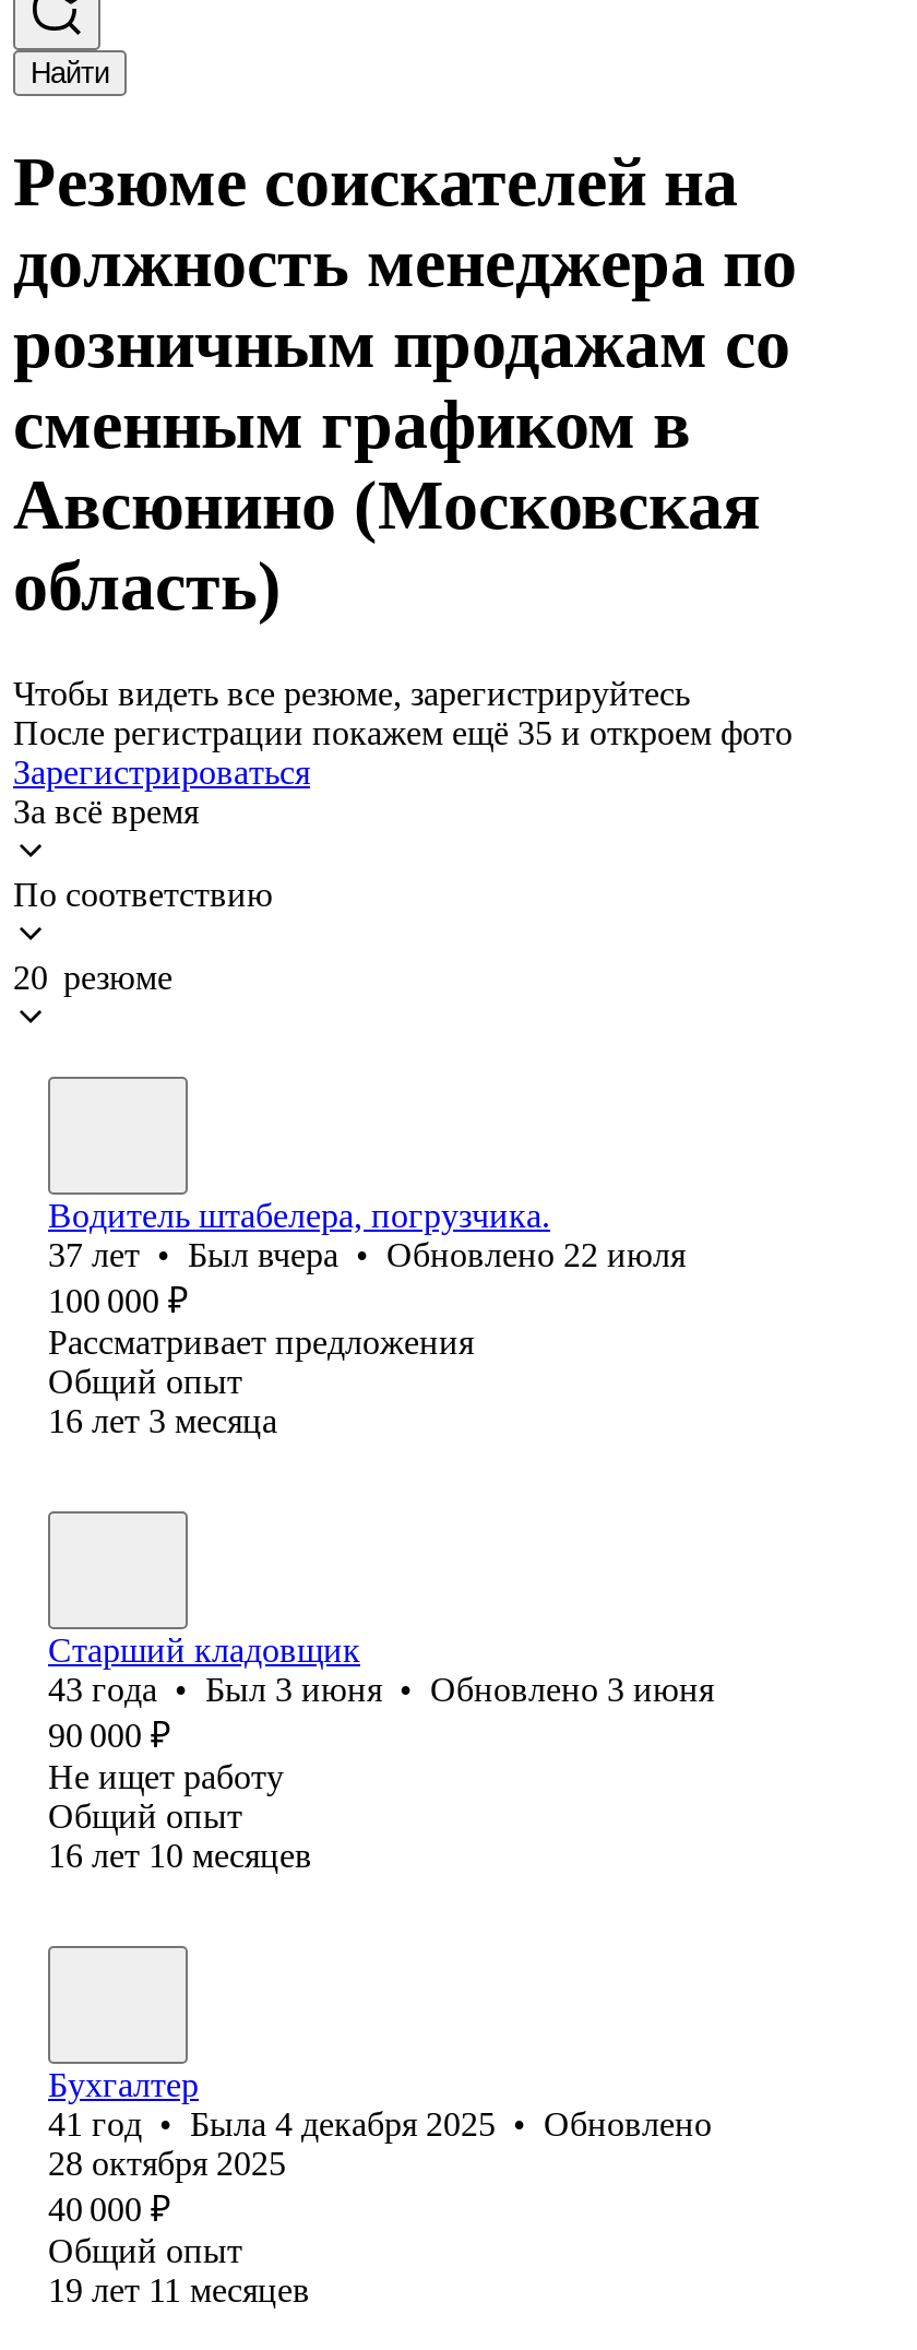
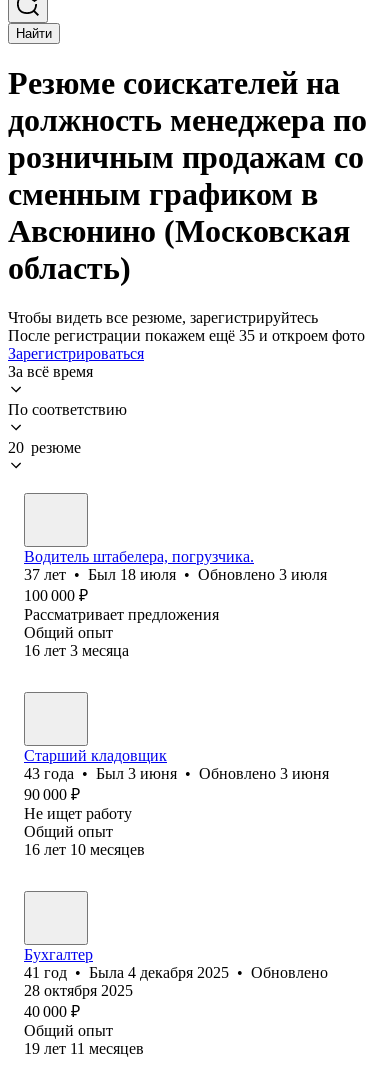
[48,1236,686,1273] 37 лет • Был вчера • Обновлено 22 июля -> [24,566,327,583] 37 лет • Был 18 июля • Обновлено 3 июля

